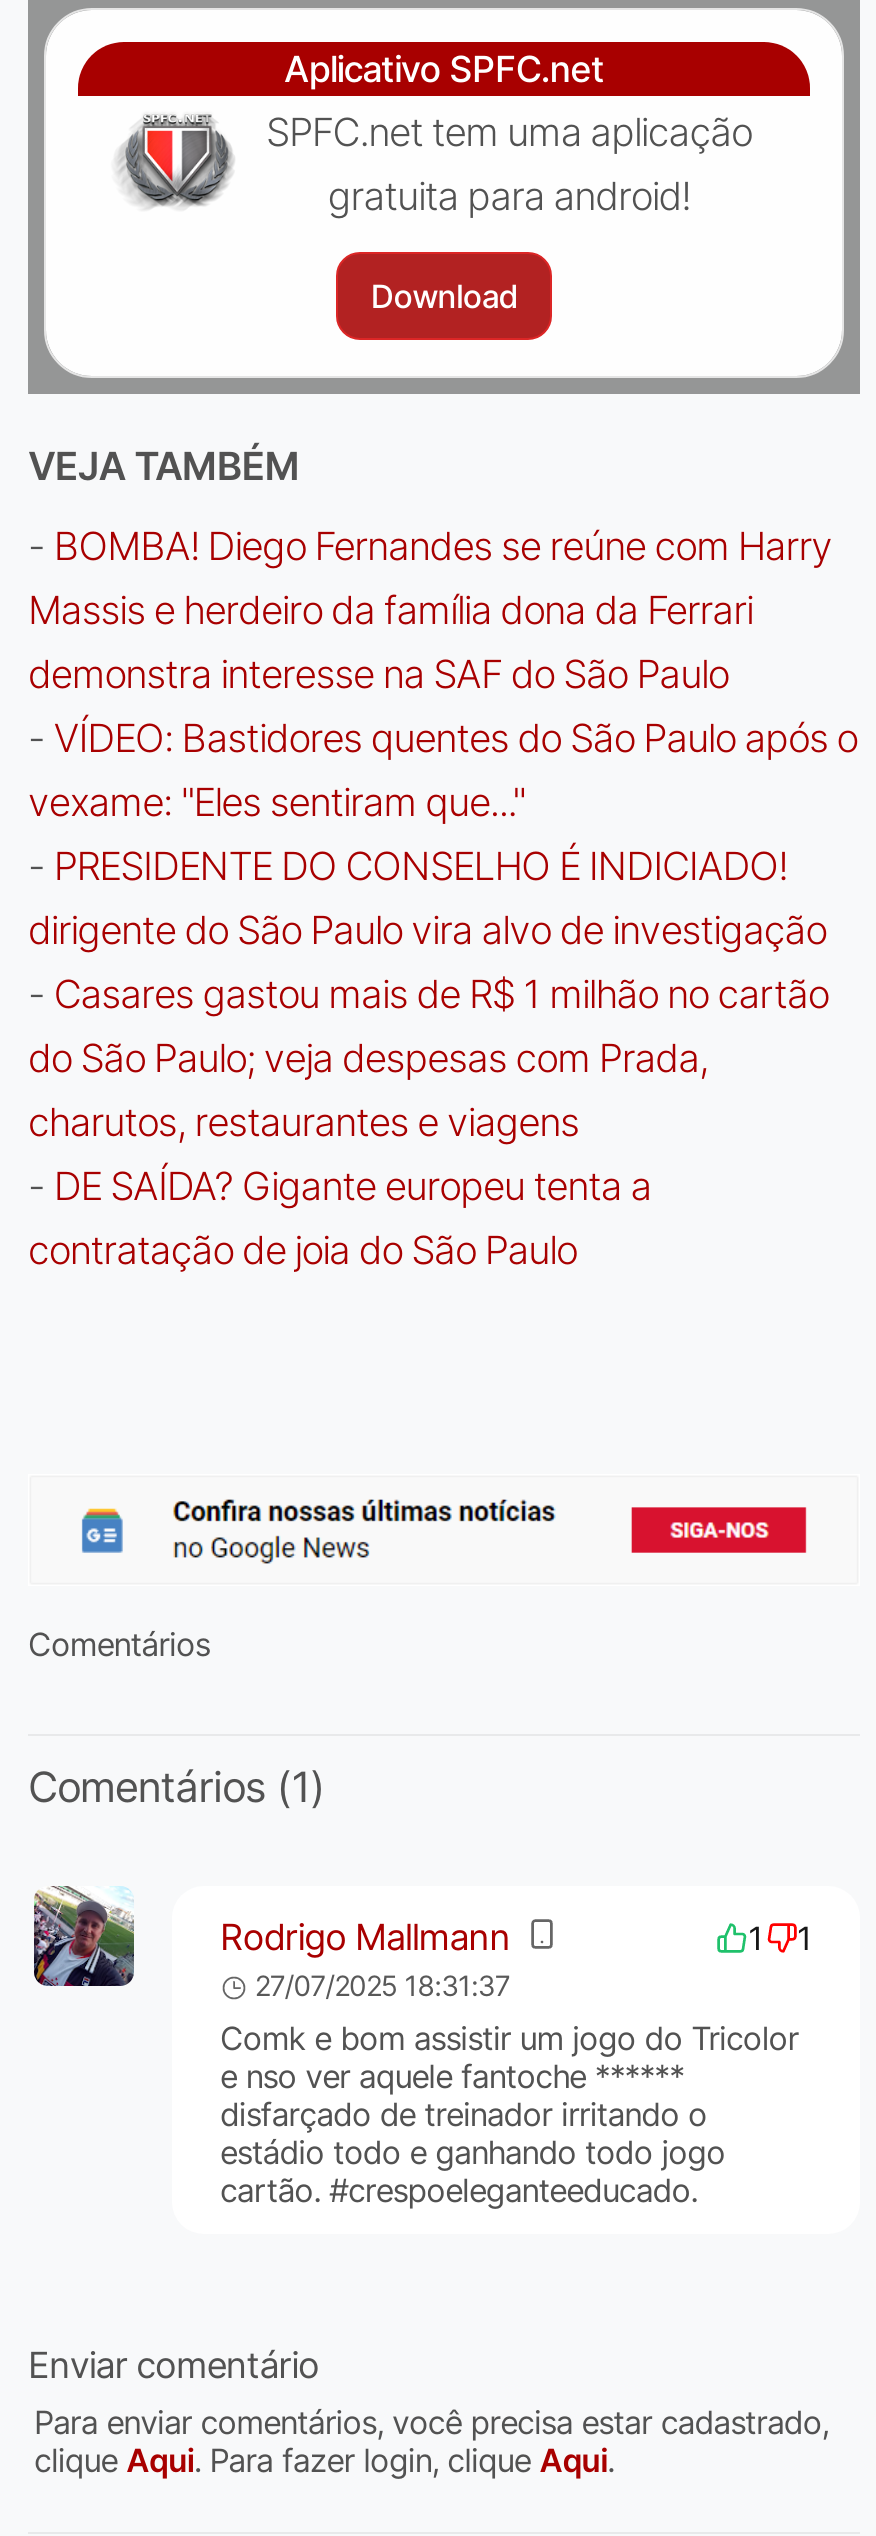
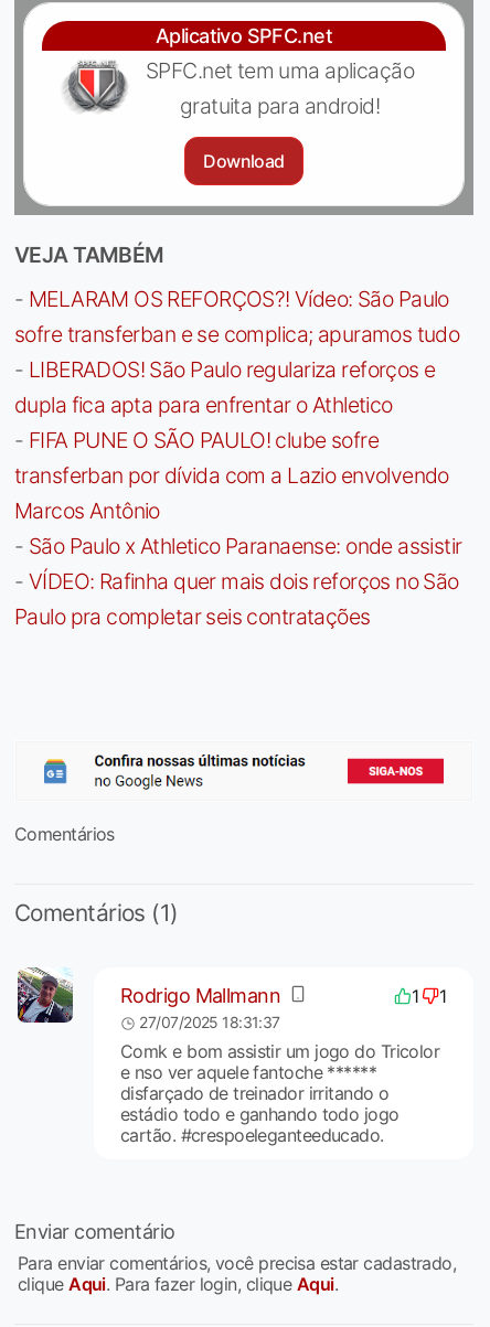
[28,523,857,1275] - BOMBA! Diego Fernandes se reúne com Harry | Massis e herdeiro da família dona da Ferrari | demonstra interesse na SAF do São Paulo | - VÍDEO: Bastidores quentes do São Paulo após o | vexame: "Eles sentiram que..." | - PRESIDENTE DO CONSELHO É INDICIADO! | dirigente do São Paulo vira alvo de investigação | - Casares gastou mais de R$ 1 milhão no cartão | do São Paulo; veja despesas com Prada, | charutos, restaurantes e viagens | - DE SAÍDA? Gigante europeu tenta a | contratação de joia do São Paulo -> [14,286,462,630] - MELARAM OS REFORÇOS?! Vídeo: São Paulo | sofre transferban e se complica; apuramos tudo | - LIBERADOS! São Paulo regulariza reforços e | dupla fica apta para enfrentar o Athletico | - FIFA PUNE O SÃO PAULO! clube sofre | transferban por dívida com a Lazio envolvendo | Marcos Antônio | - São Paulo x Athletico Paranaense: onde assistir | - VÍDEO: Rafinha quer mais dois reforços no São | Paulo pra completar seis contratações

